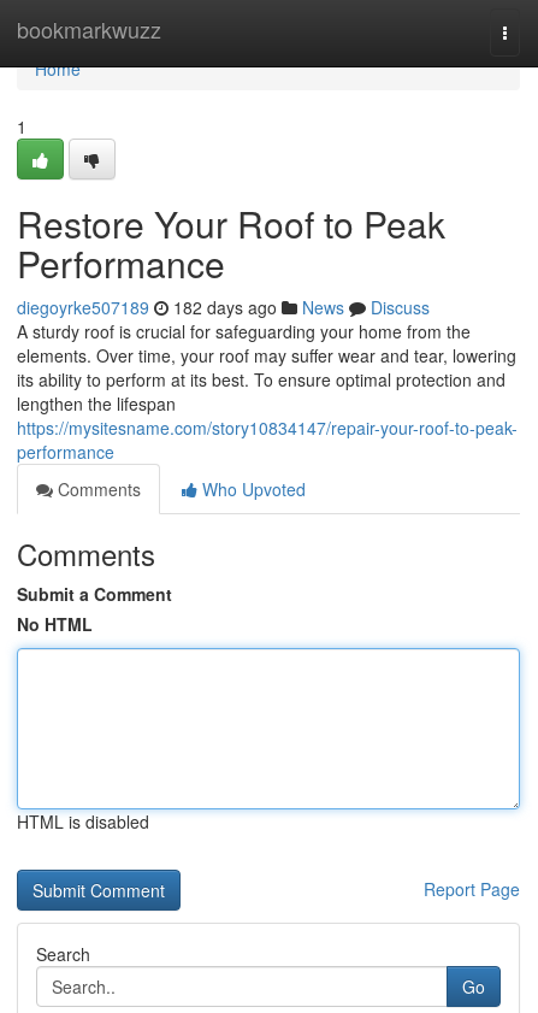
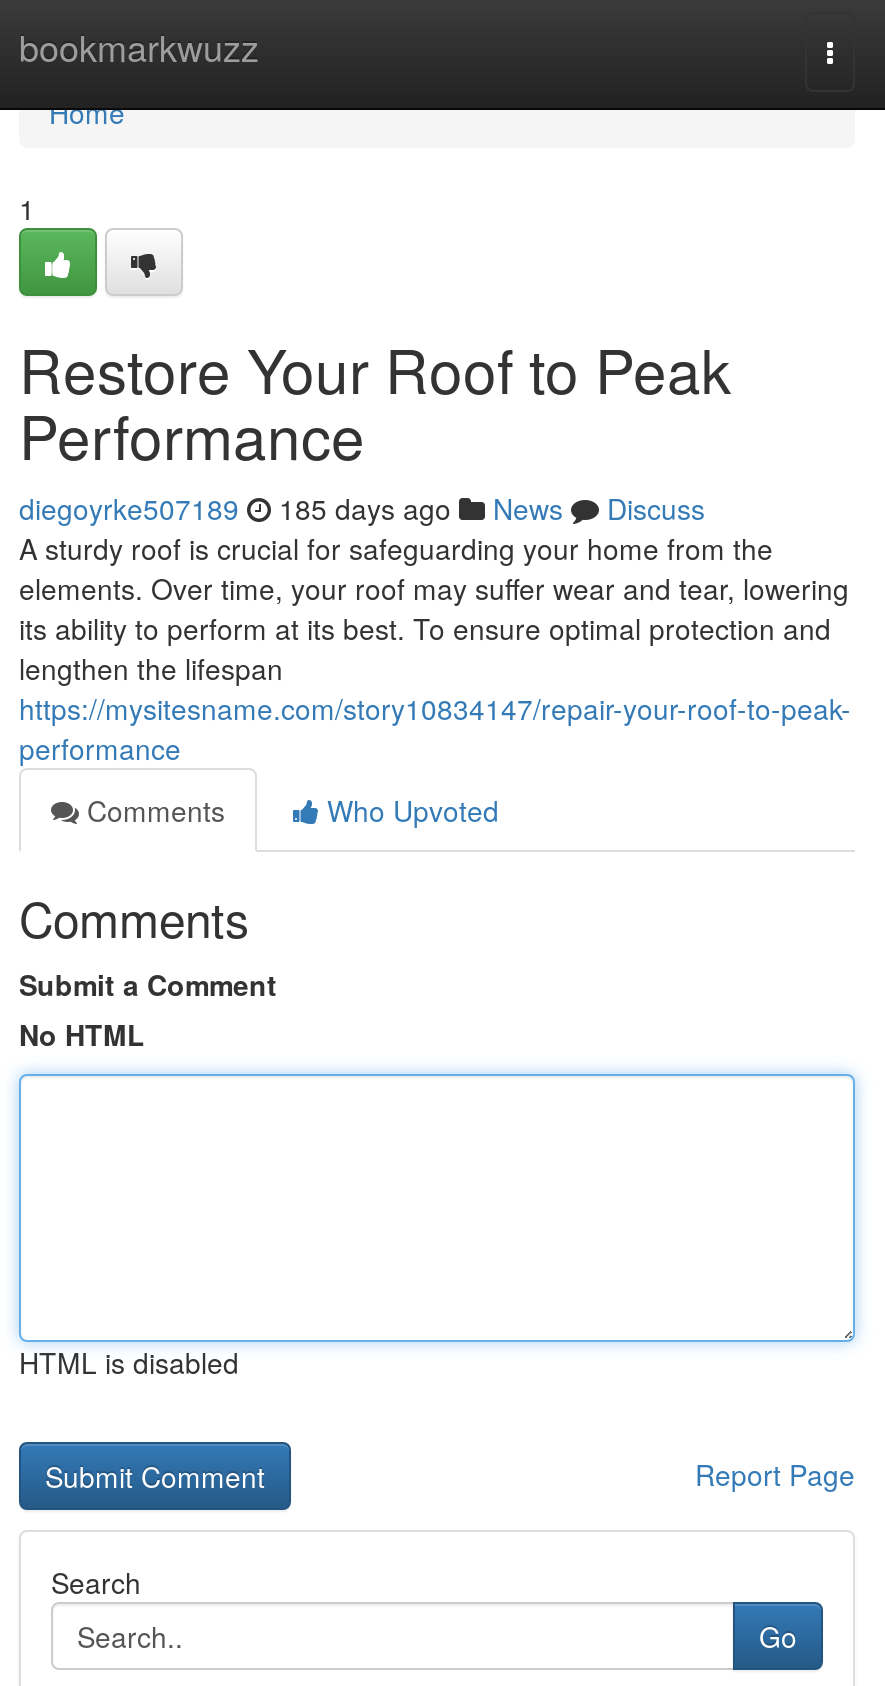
[17,295,430,319] diegoyrke507189 182 days ago News Discuss -> [19,488,705,528] diegoyrke507189 185 days ago News Discuss

